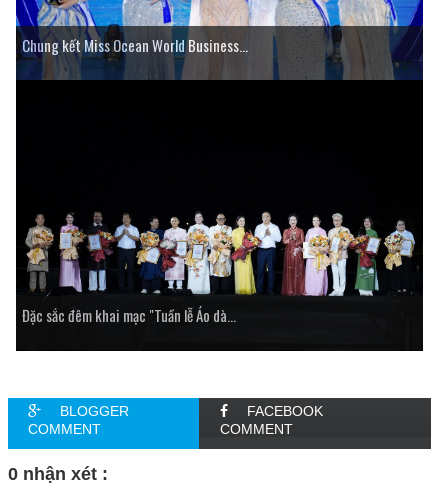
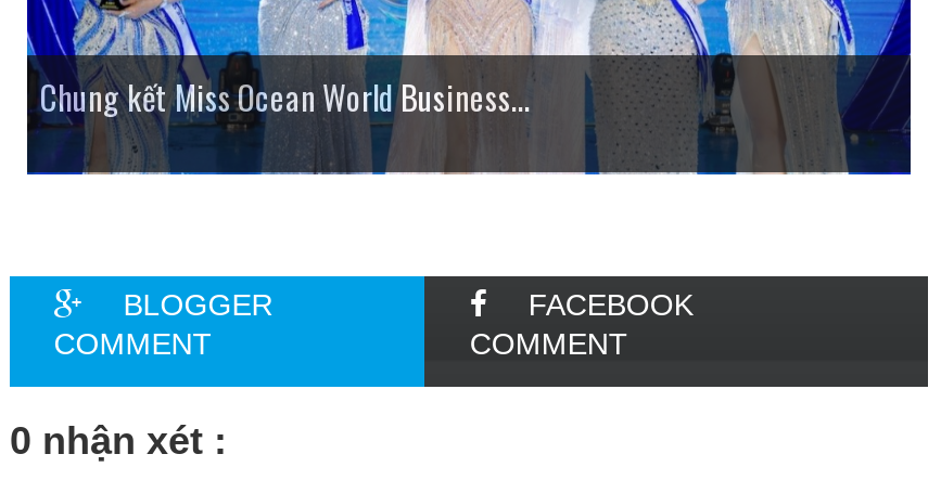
[15,79,424,352] [image] | Đặc sắc đêm khai mạc "Tuần lễ Áo dà... -> none

